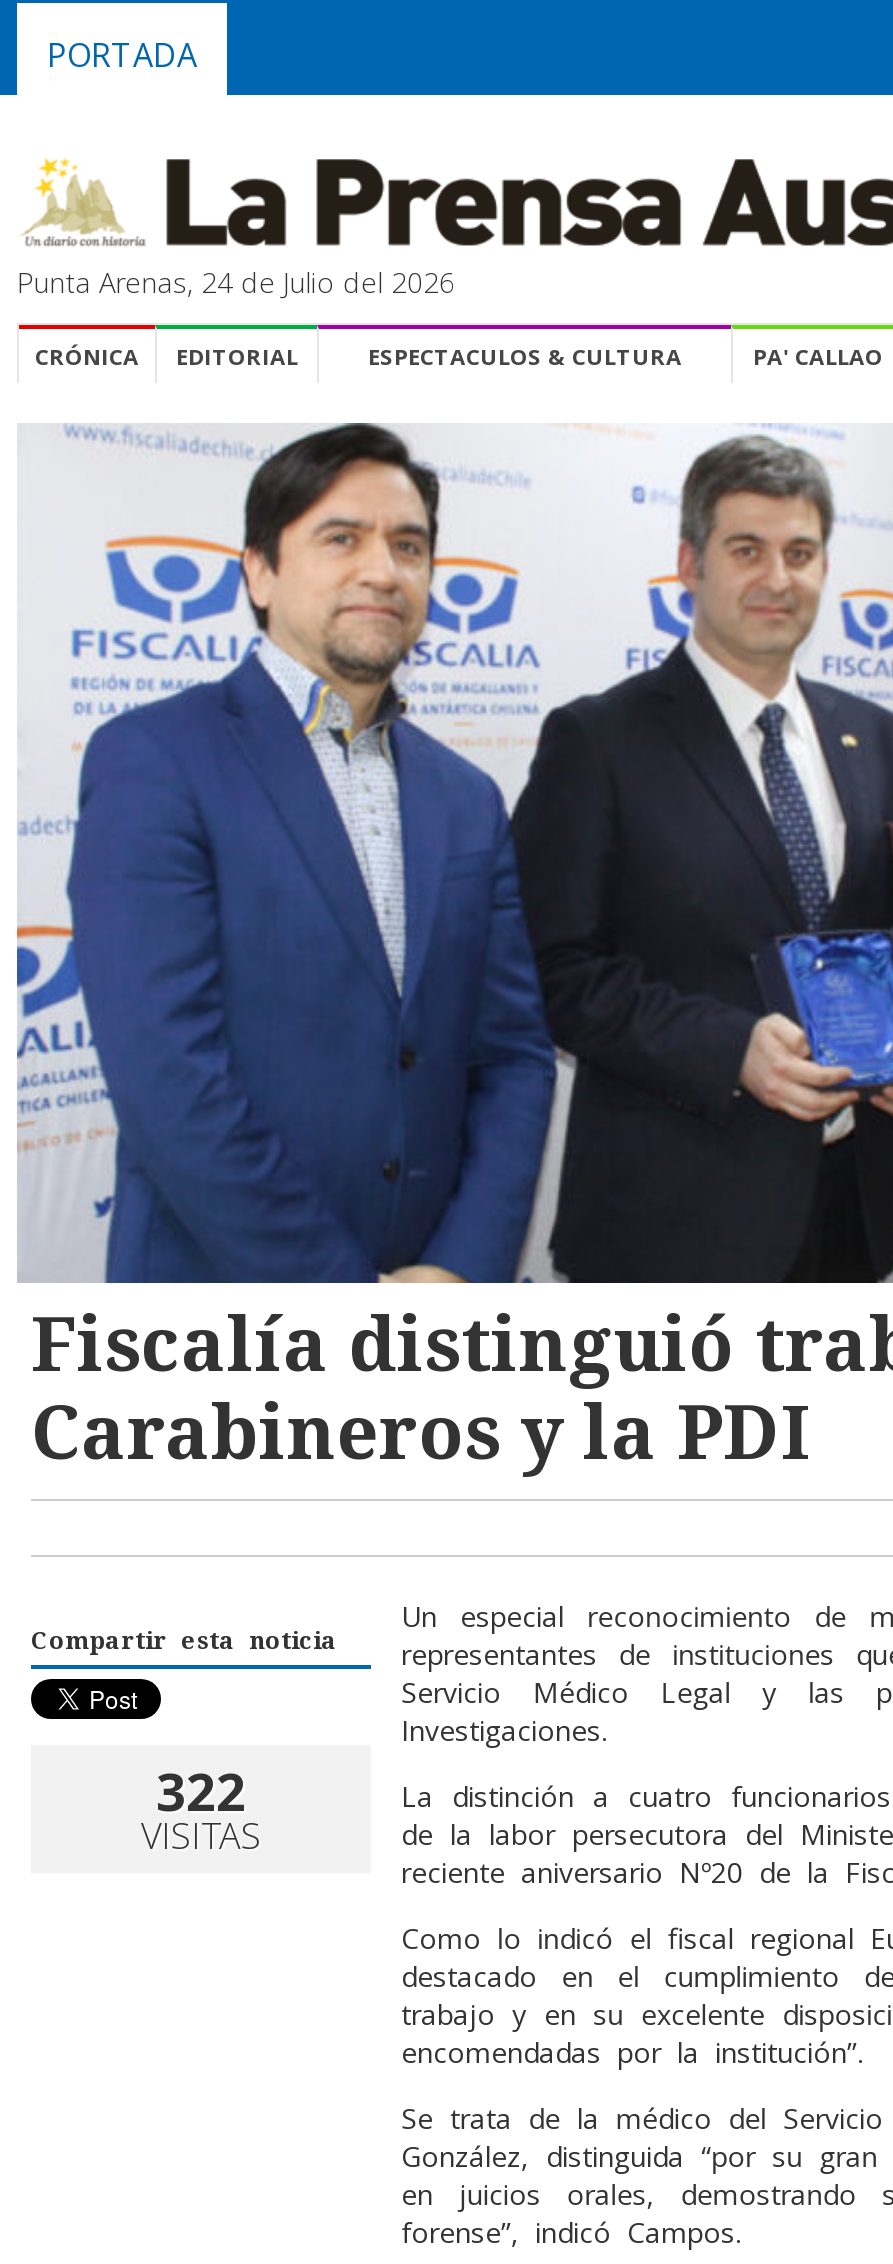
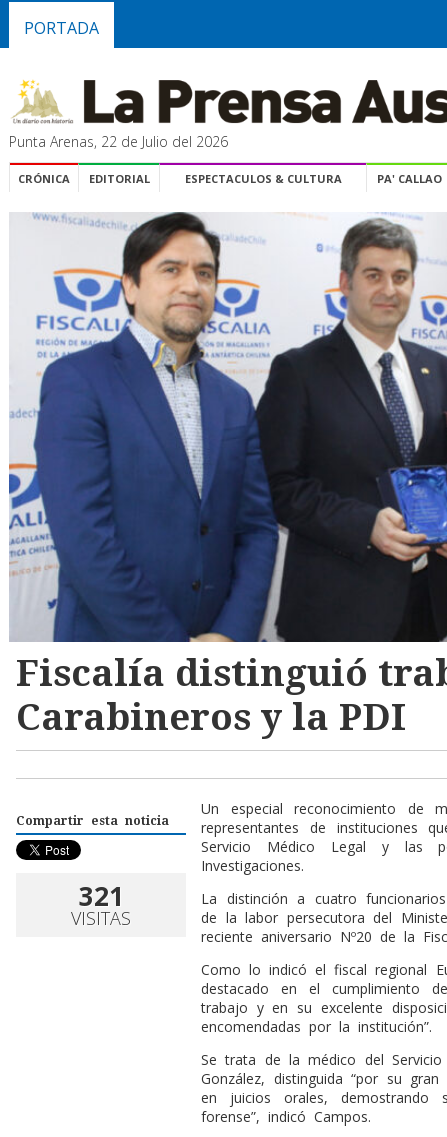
[17,263,455,301] Punta Arenas, 24 de Julio del 2026 -> [9,132,228,151] Punta Arenas, 22 de Julio del 2026
[156,1755,246,1827] 322 -> [78,878,123,914] 321

